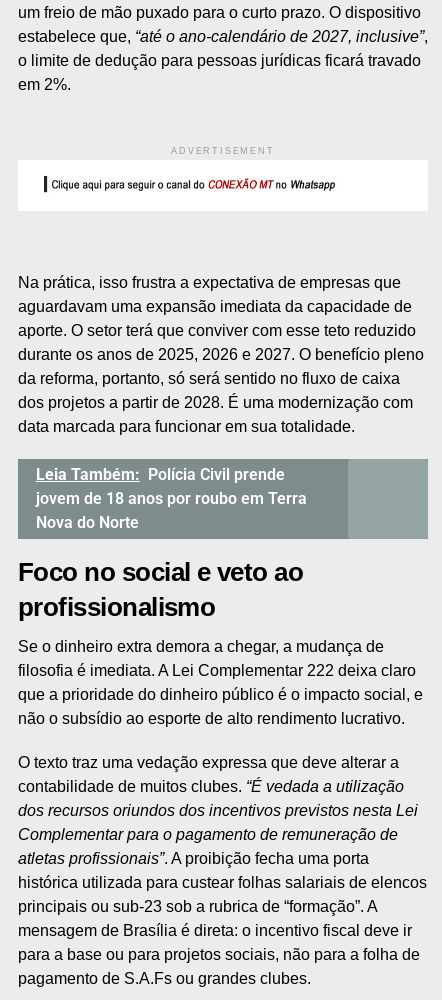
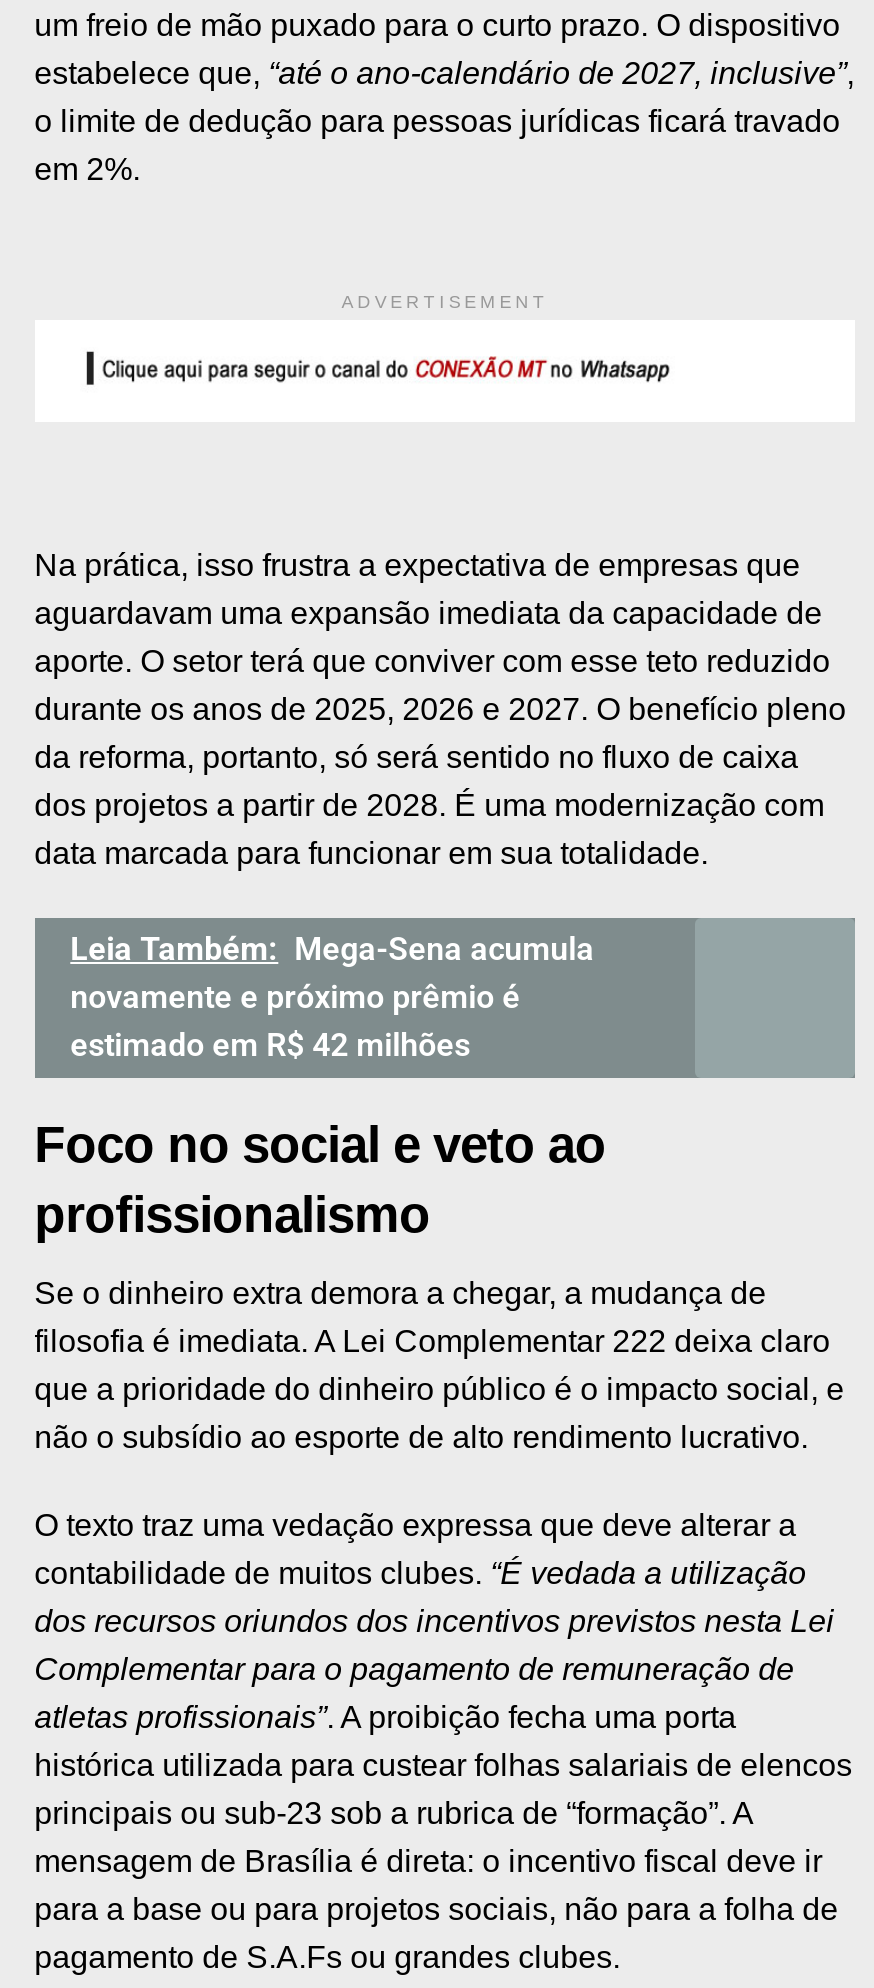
[36,465,307,532] Leia Também: Polícia Civil prende | jovem de 18 anos por roubo em Terra | Nova do Norte -> [70,930,594,1064] Leia Também: Mega-Sena acumula | novamente e próximo prêmio é | estimado em R$ 42 milhões

